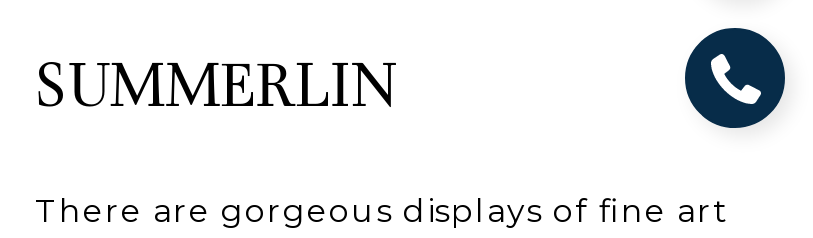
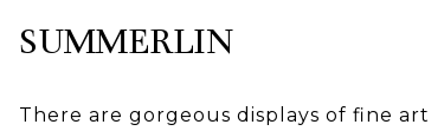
[683,26,787,130] [image] -> none

